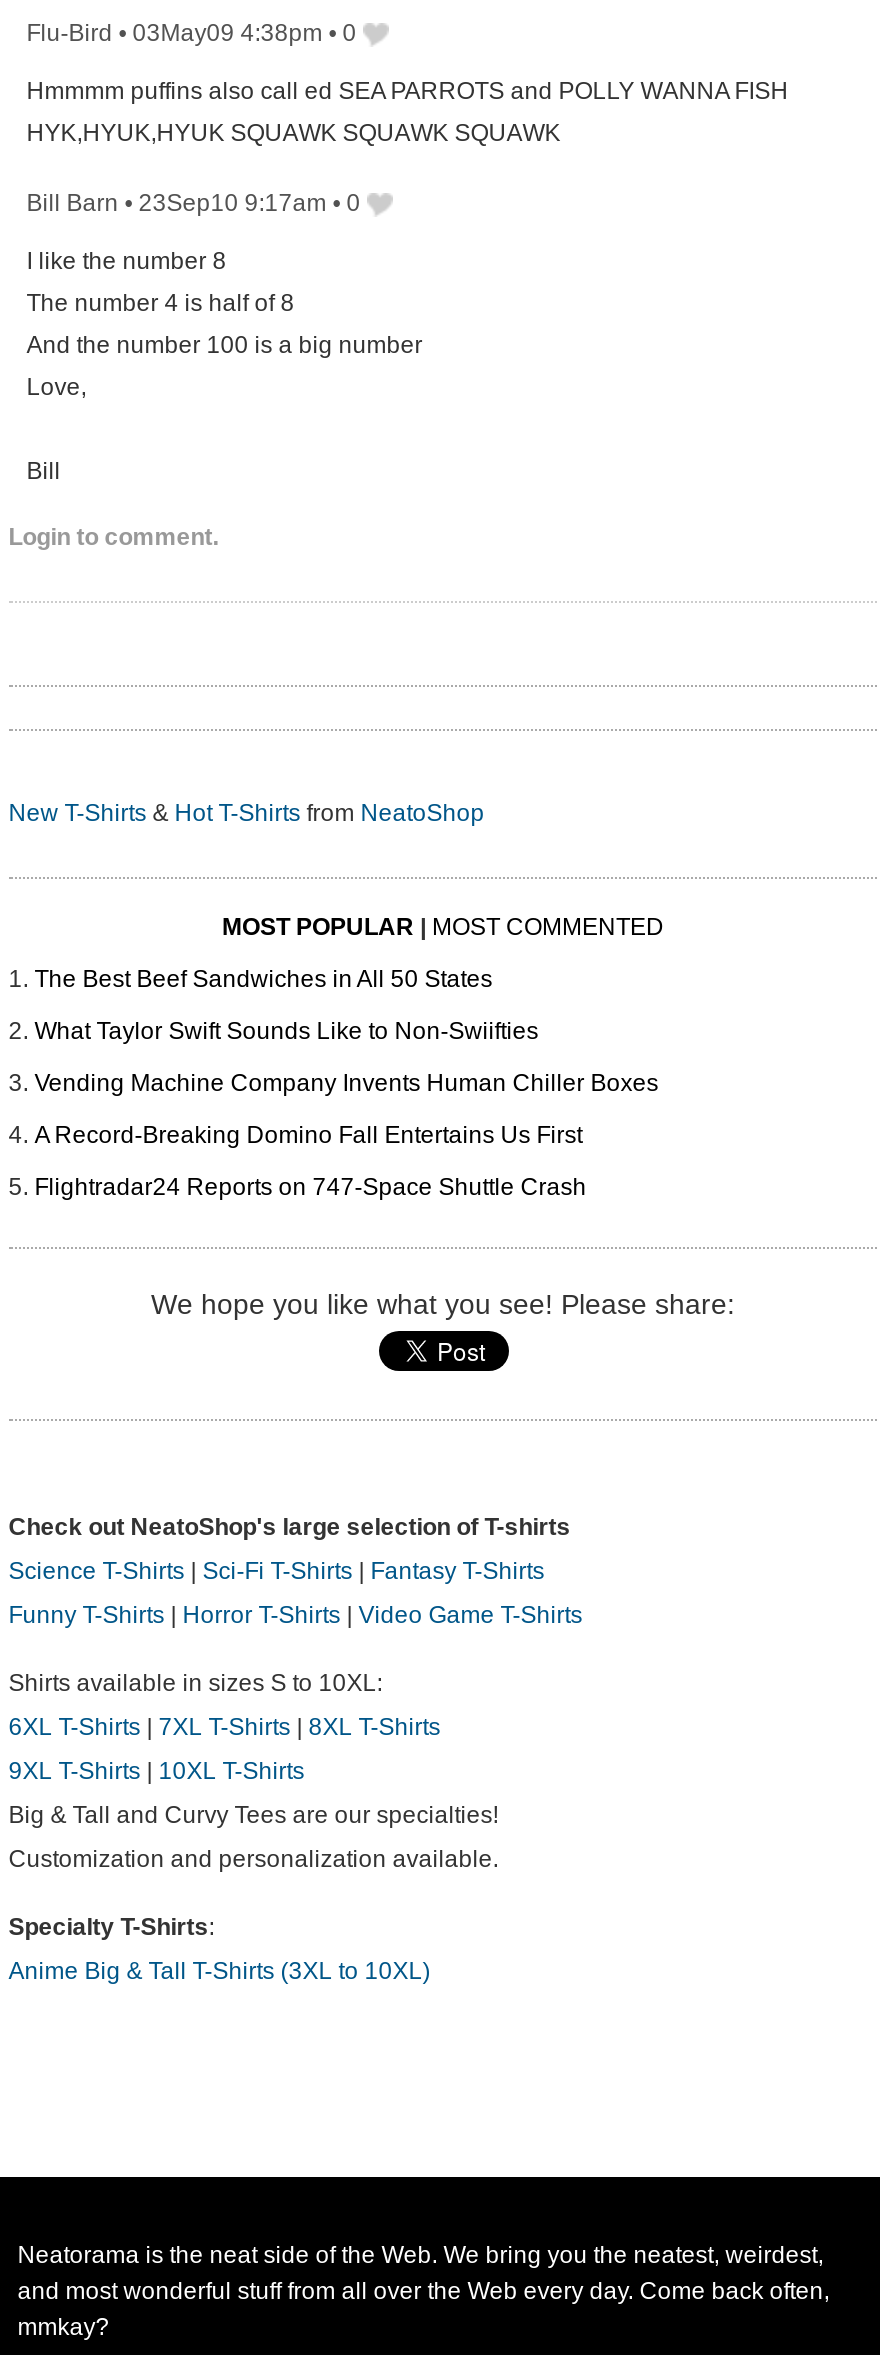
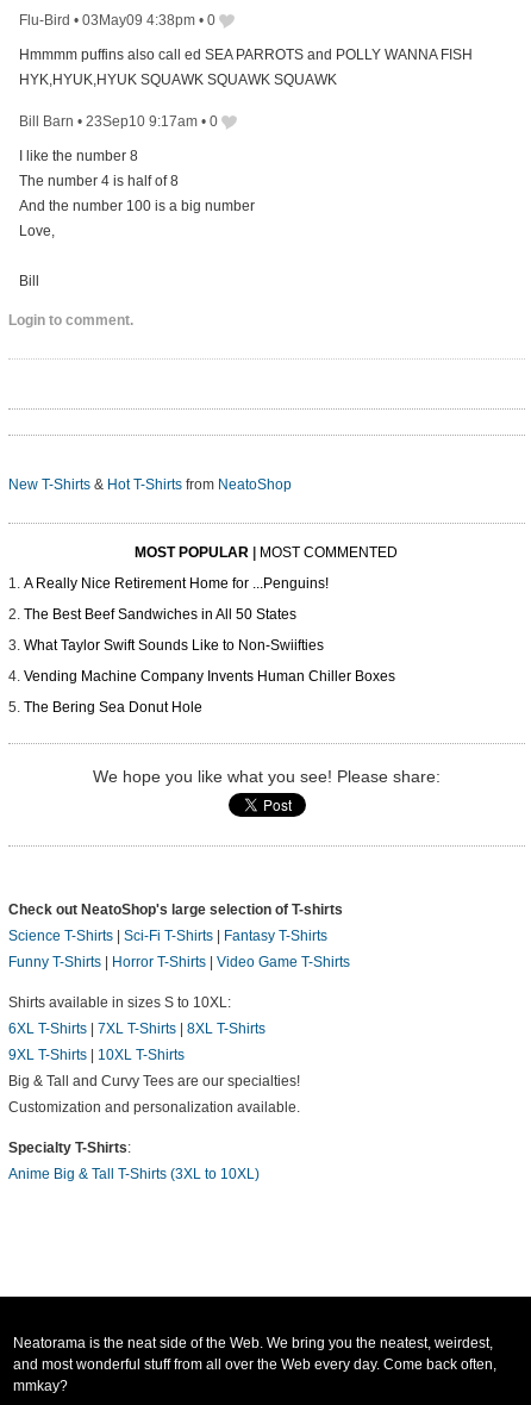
none -> [23,576,328,592] A Really Nice Retirement Home for ...Penguins!
moved [34,966,658,1098] -> [23,607,395,685]: The Best Beef Sandwiches in All 50 States | What Taylor Swift Sounds Like to Non-Swiifties | Vending Machine Company Invents Human Chiller Boxes
[34,1122,586,1202] A Record-Breaking Domino Fall Entertains Us First | Flightradar24 Reports on 747-Space Shuttle Crash -> [23,700,202,716] The Bering Sea Donut Hole

